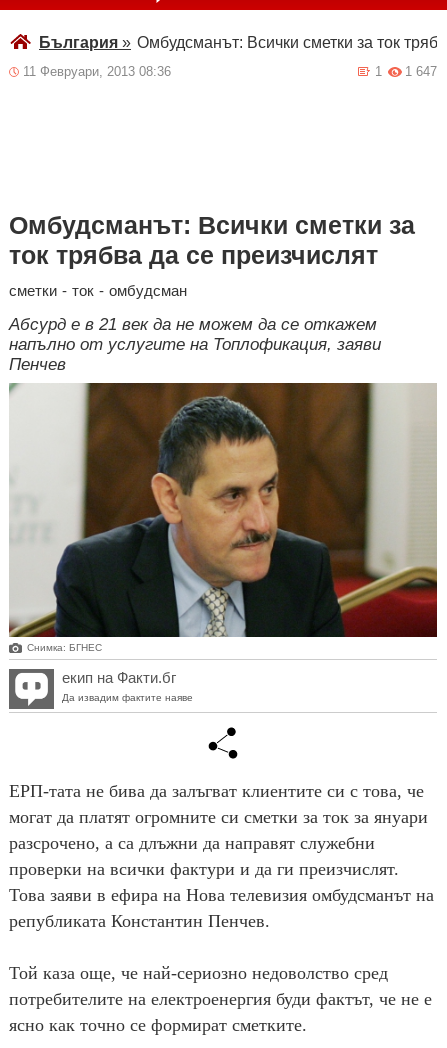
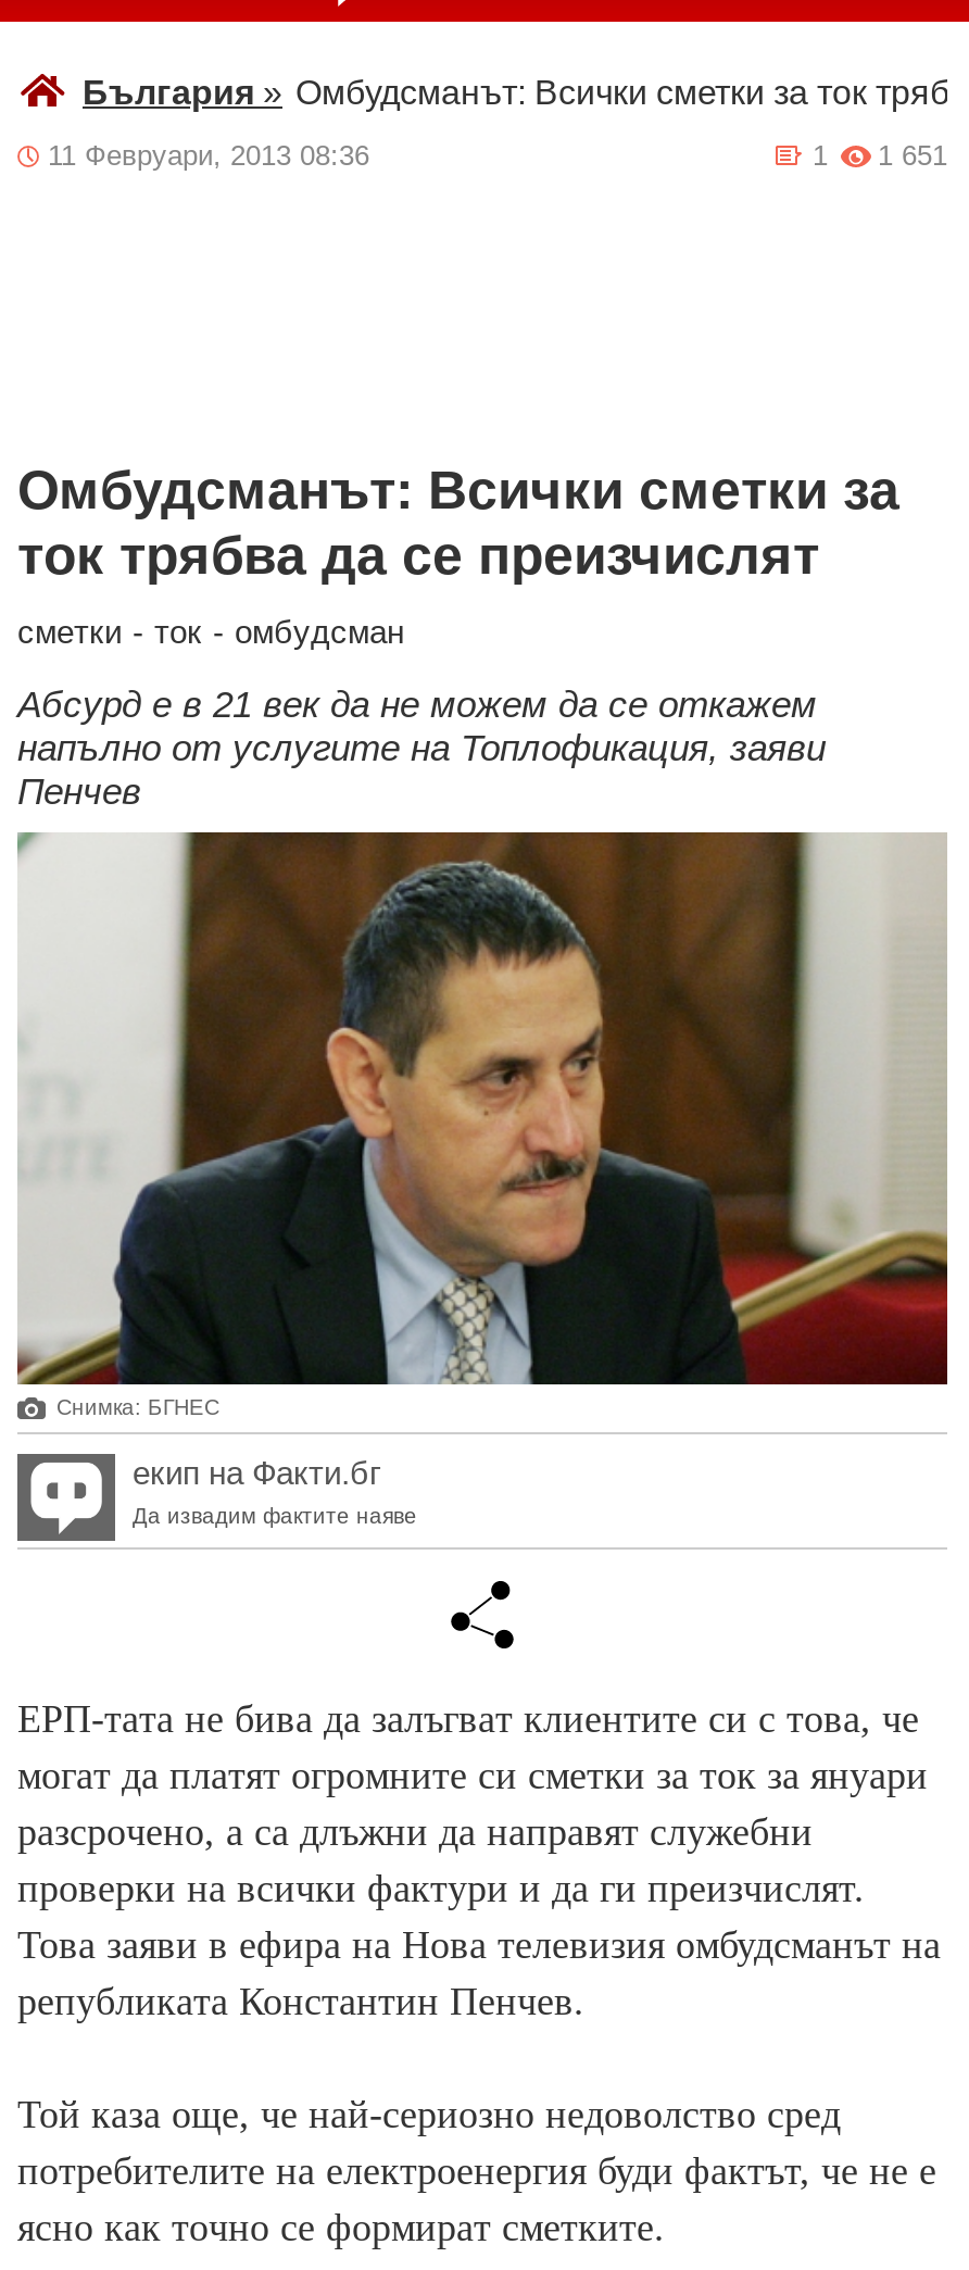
[375,64,437,79] 1 1 647 -> [813,139,947,172] 1 1 651

